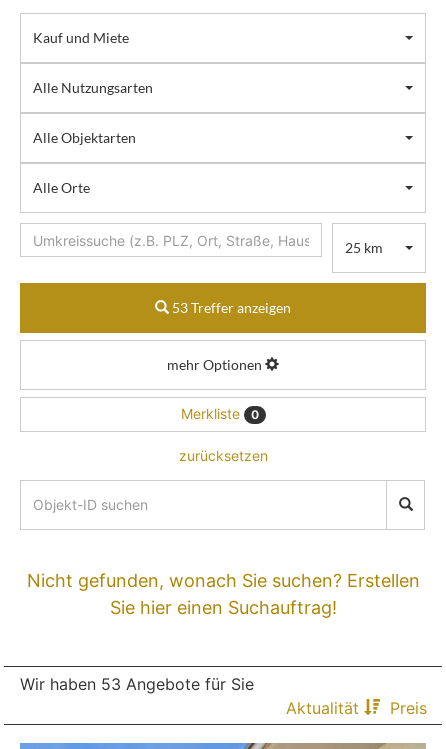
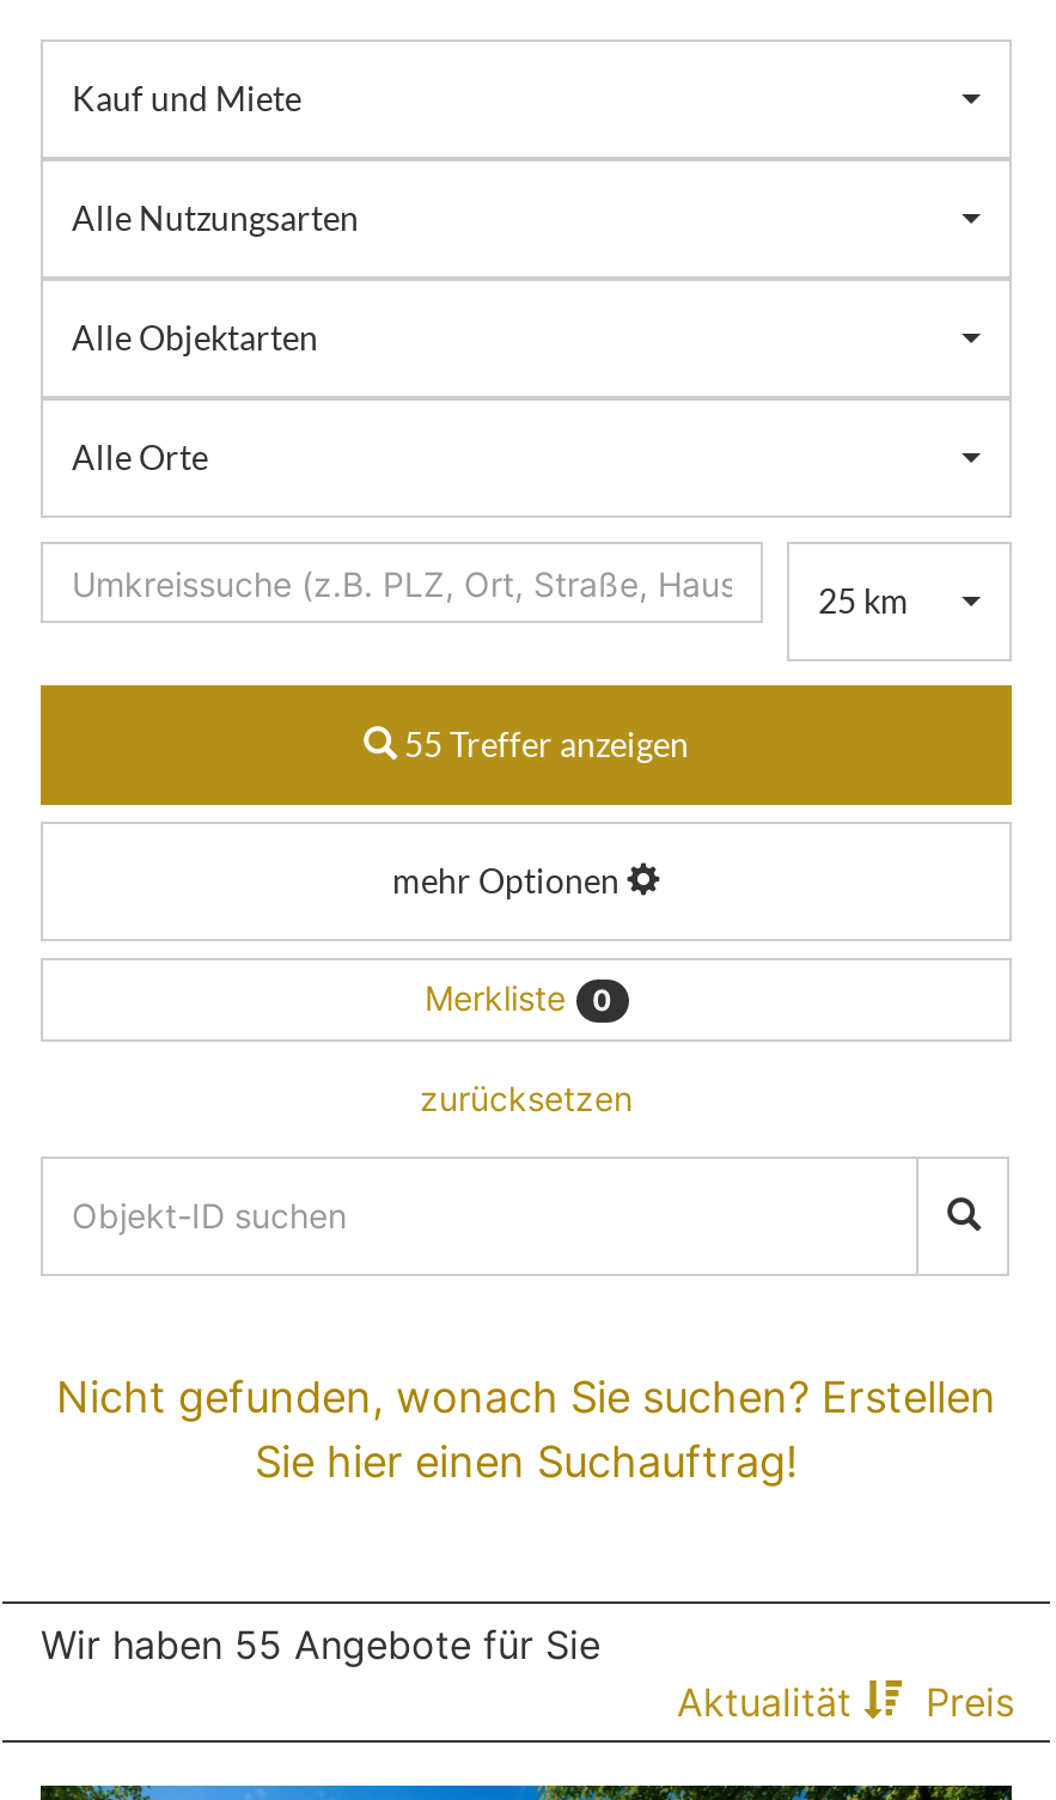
[172,299,291,316] 53 Treffer anzeigen -> [404,725,689,765] 55 Treffer anzeigen
[20,674,254,694] Wir haben 53 Angebote für Sie -> [41,1620,600,1667] Wir haben 55 Angebote für Sie

